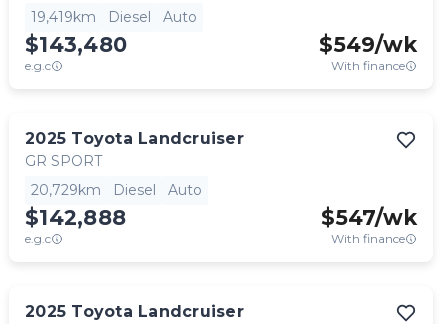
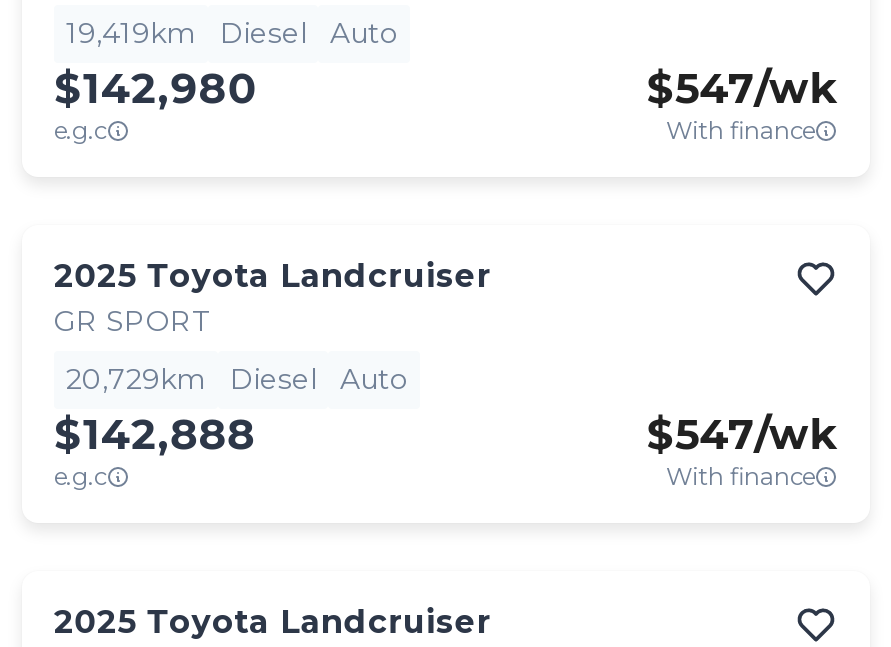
[25,32,127,57] $143,480 -> [54,63,256,113] $142,980
[319,32,417,57] $549/wk -> [646,63,838,113] $547/wk

